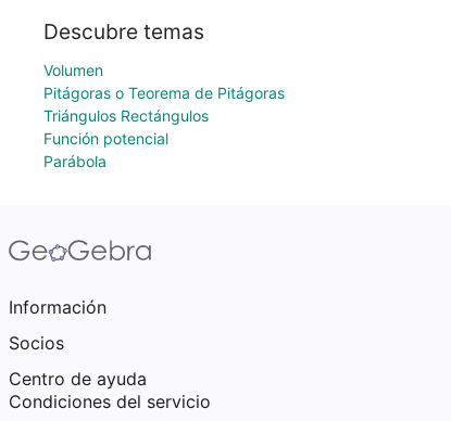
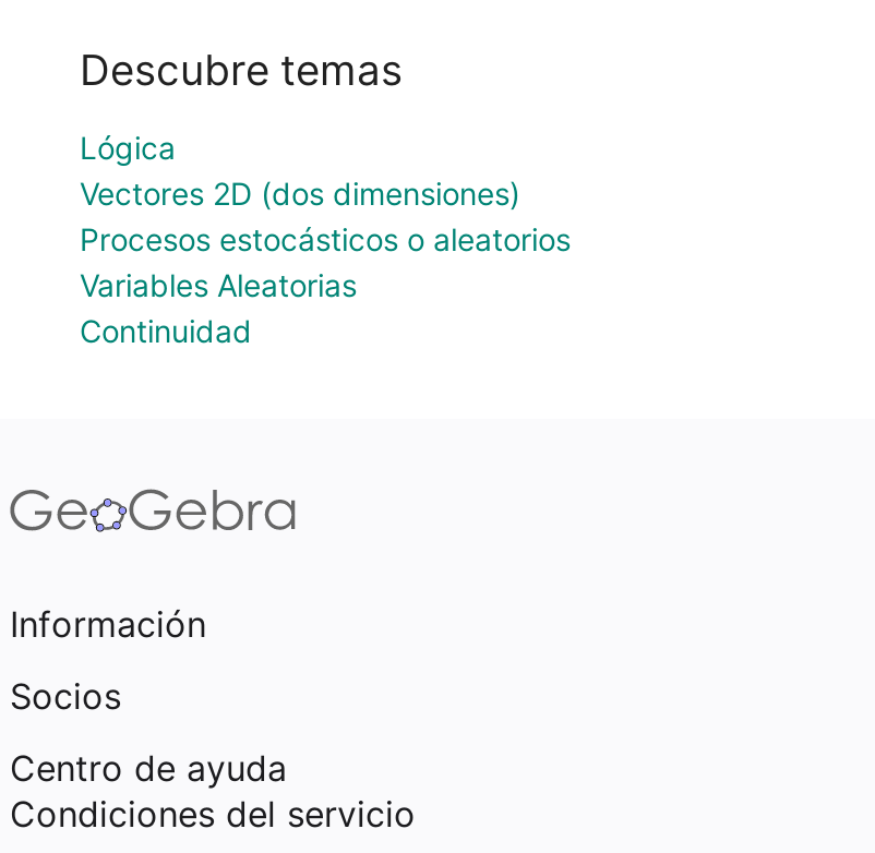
[43,61,285,170] Volumen | Pitágoras o Teorema de Pitágoras | Triángulos Rectángulos | Función potencial | Parábola -> [80,129,571,349] Lógica | Vectores 2D (dos dimensiones) | Procesos estocásticos o aleatorios | Variables Aleatorias | Continuidad

